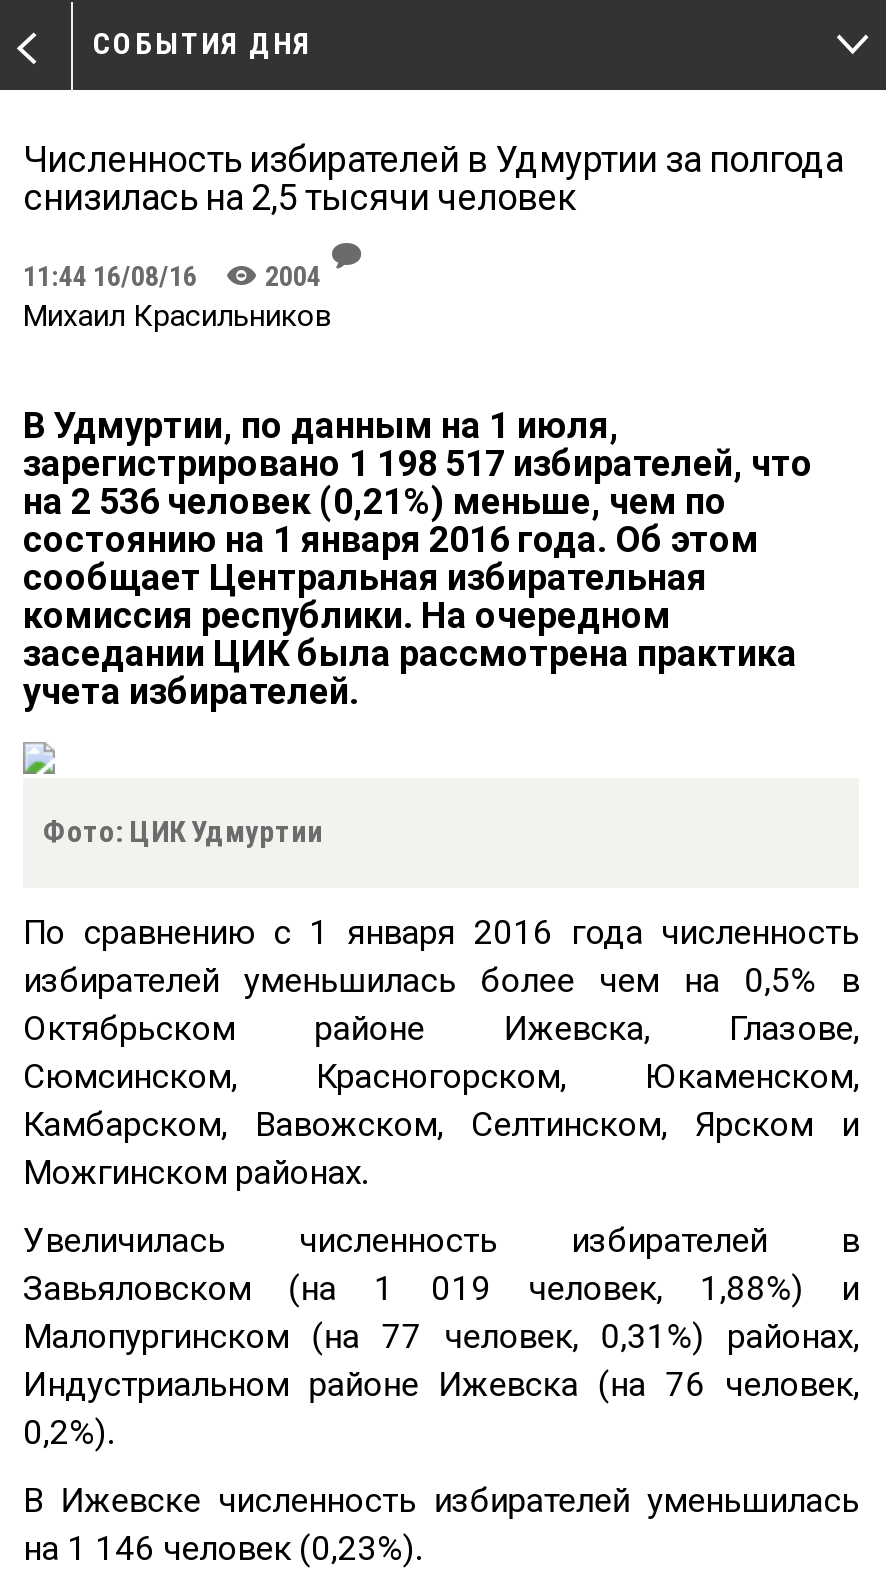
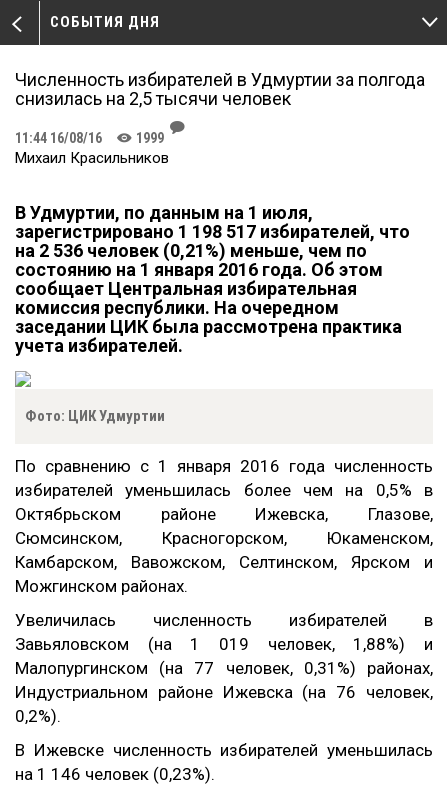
[23,260,321,292] 11:44 16/08/16 K 2004 -> [15,130,164,146] 11:44 16/08/16 K 1999

